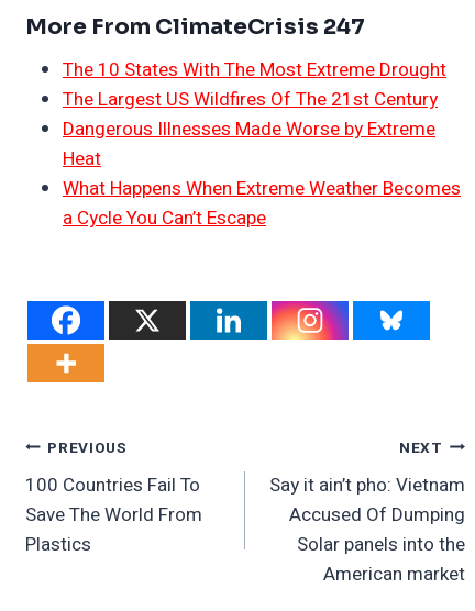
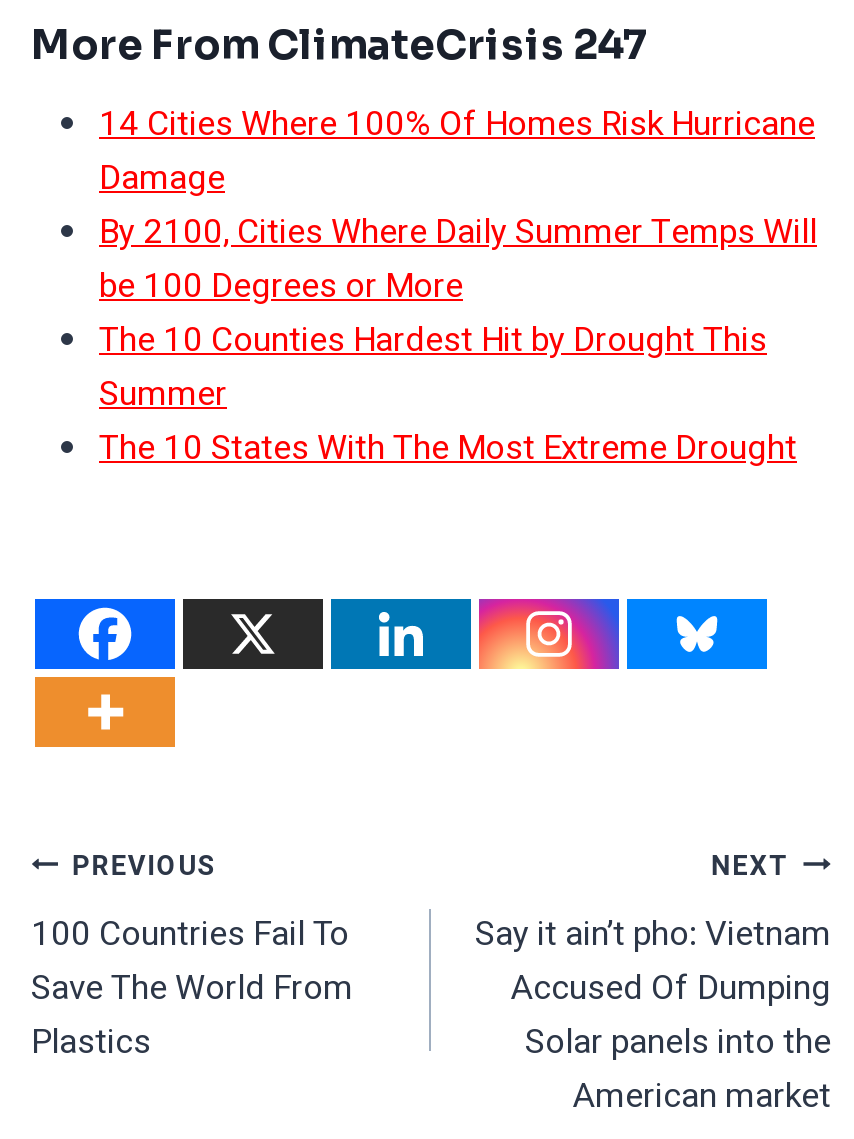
none -> [99,99,817,419] 14 Cities Where 100% Of Homes Risk Hurricane | Damage | By 2100, Cities Where Daily Summer Temps Will | be 100 Degrees or More | The 10 Counties Hardest Hit by Drought This | Summer
moved [63,56,446,84] -> [99,423,797,473]: The 10 States With The Most Extreme Drought
[63,86,461,232] The Largest US Wildfires Of The 21st Century | Dangerous Illnesses Made Worse by Extreme | Heat | What Happens When Extreme Weather Becomes | a Cycle You Can’t Escape -> none

